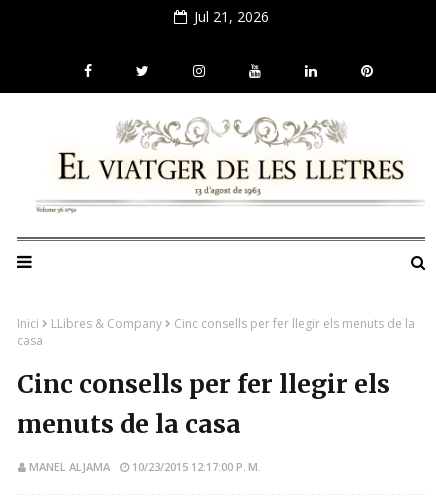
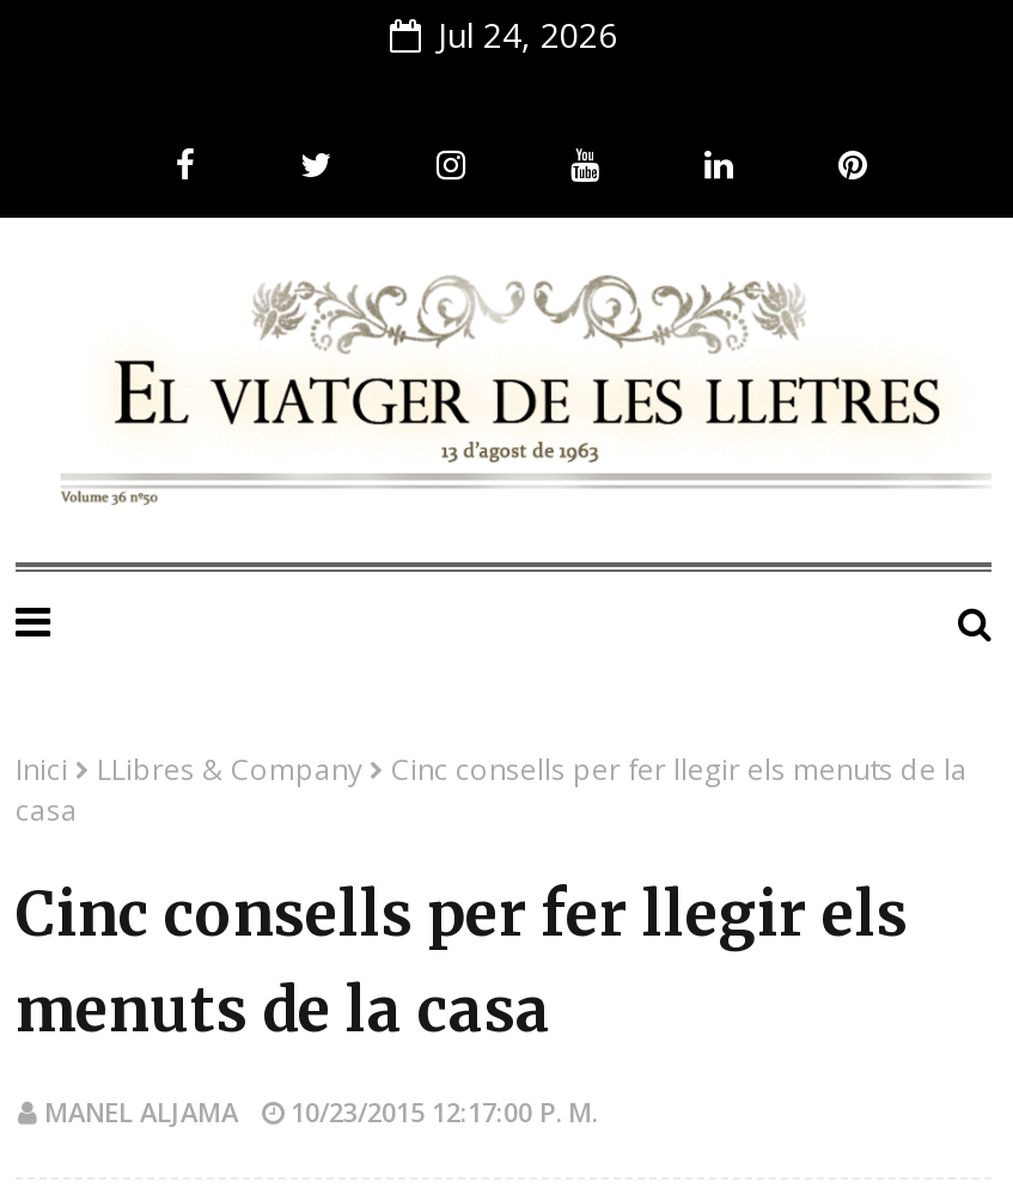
[193,7,268,26] Jul 21, 2026 -> [438,12,617,57] Jul 24, 2026

